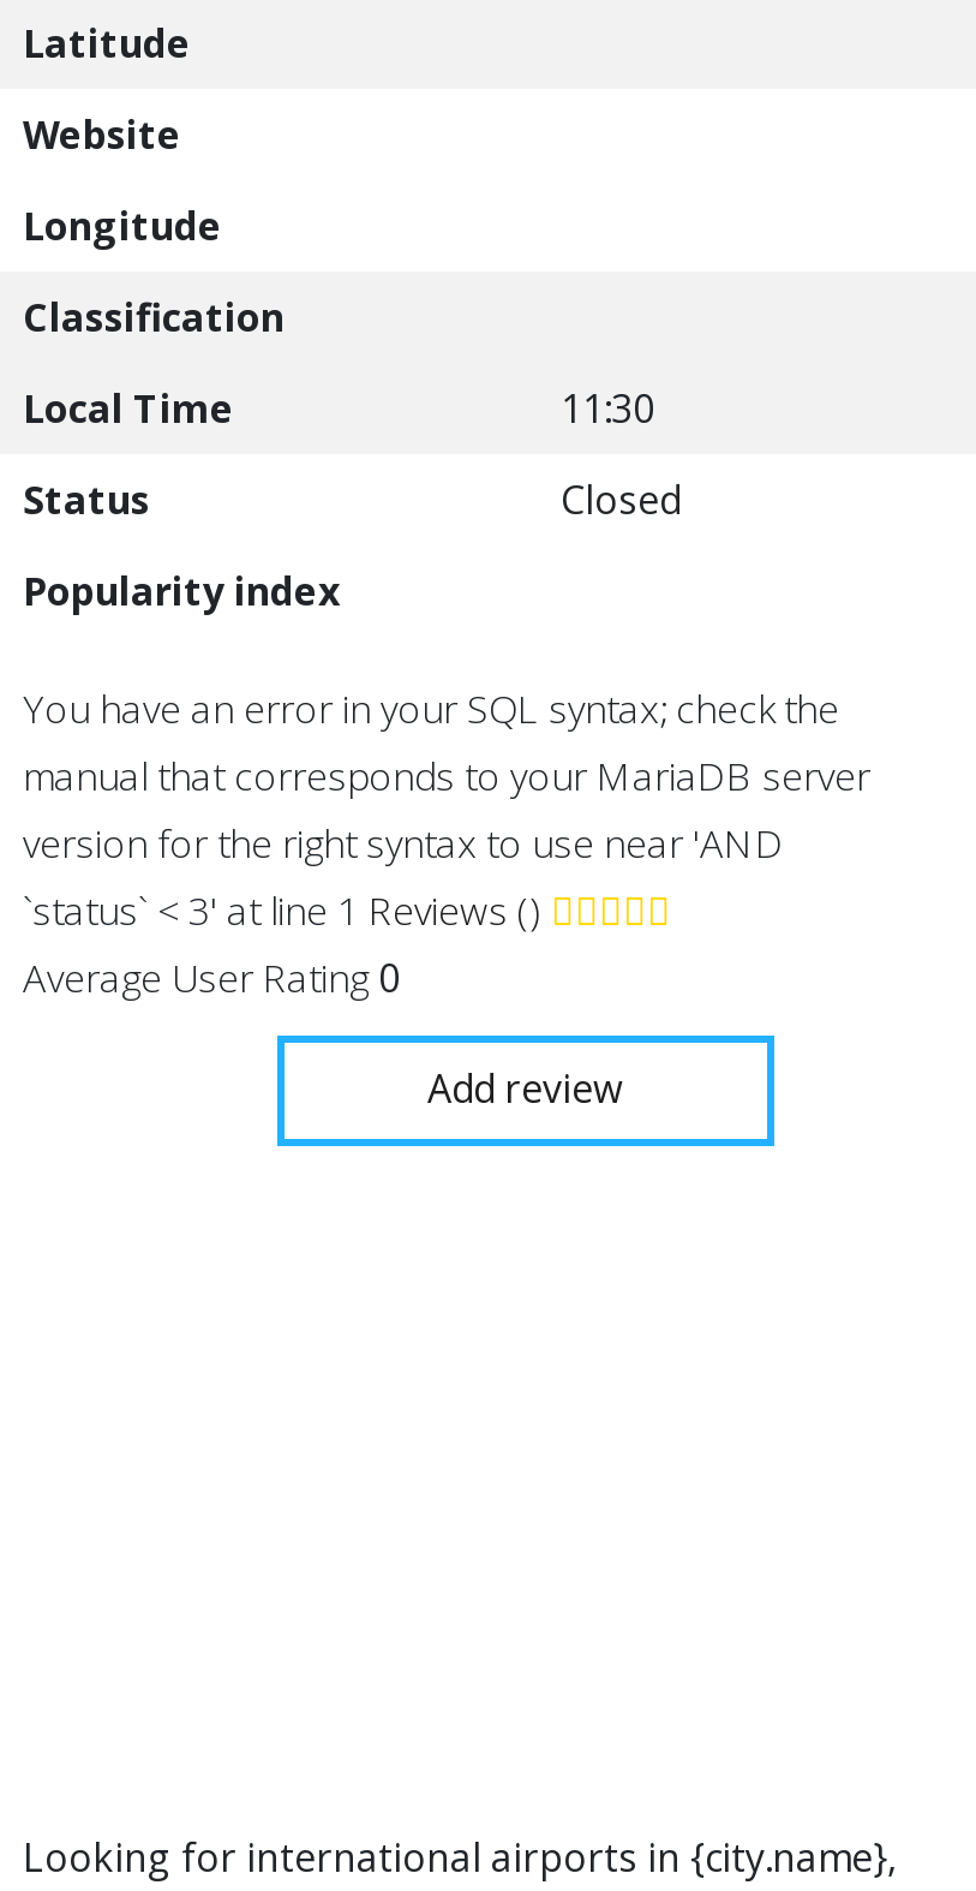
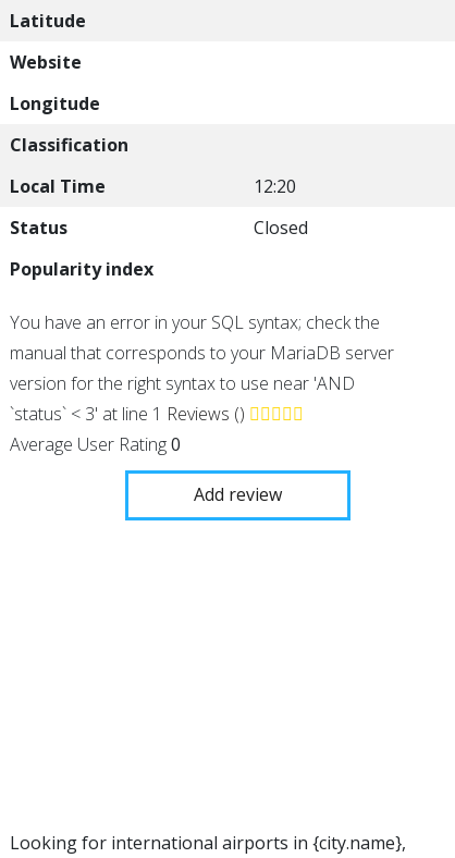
[561,382,654,435] 11:30 -> [254,174,296,198] 12:20

